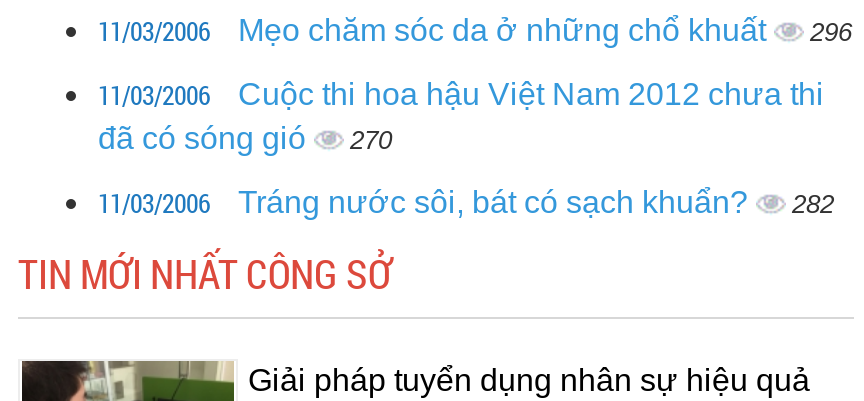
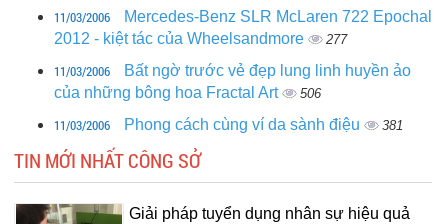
[238,12,852,46] Mẹo chăm sóc da ở những chổ khuất | 296 -> [54,7,432,46] Mercedes-Benz SLR McLaren 722 Epochal | 2012 - kiệt tác của Wheelsandmore | 277
[98,76,824,154] Cuộc thi hoa hậu Việt Nam 2012 chưa thi | đã có sóng gió | 270 -> [54,61,411,100] Bất ngờ trước vẻ đẹp lung linh huyền ảo | của những bông hoa Fractal Art | 506
[238,184,834,218] Tráng nước sôi, bát có sạch khuẩn? | 282 -> [124,115,403,132] Phong cách cùng ví da sành điệu | 381

